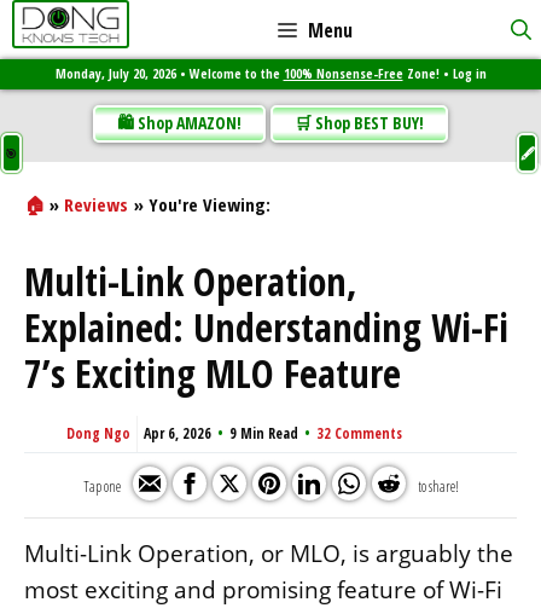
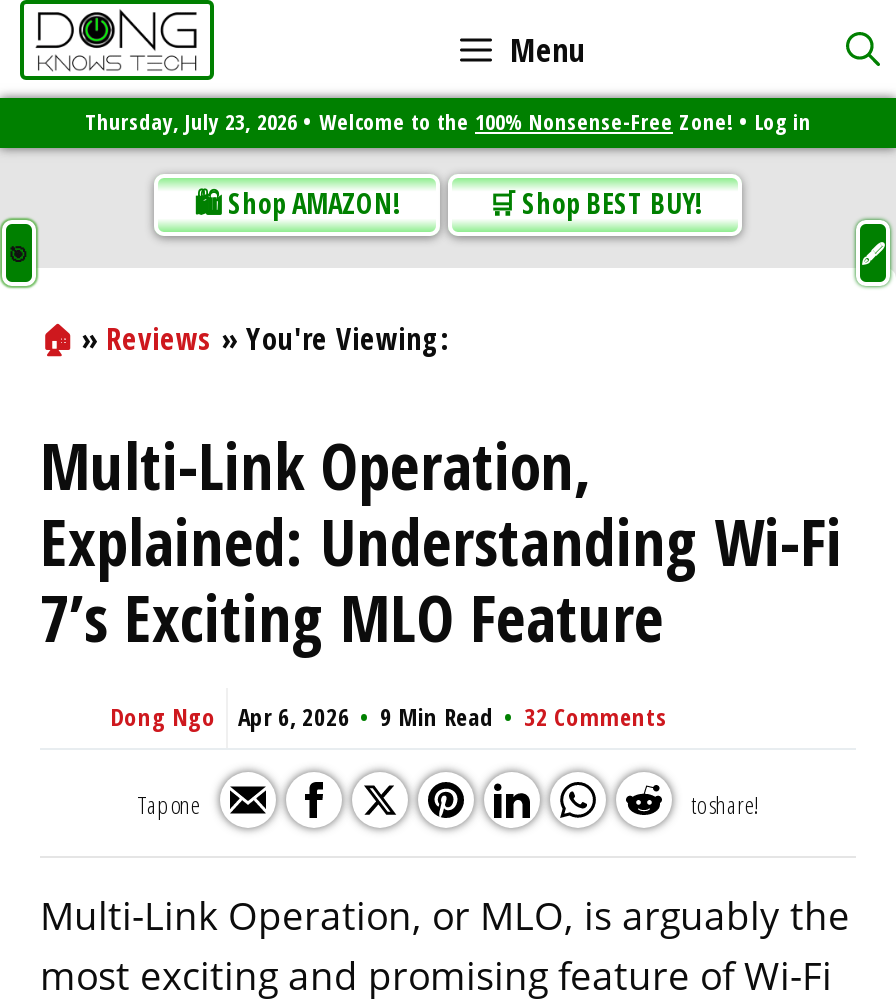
[55,64,486,82] Monday, July 20, 2026 • Welcome to the 100% Nonsense-Free Zone! • Log in -> [85,106,811,136] Thursday, July 23, 2026 • Welcome to the 100% Nonsense-Free Zone! • Log in

